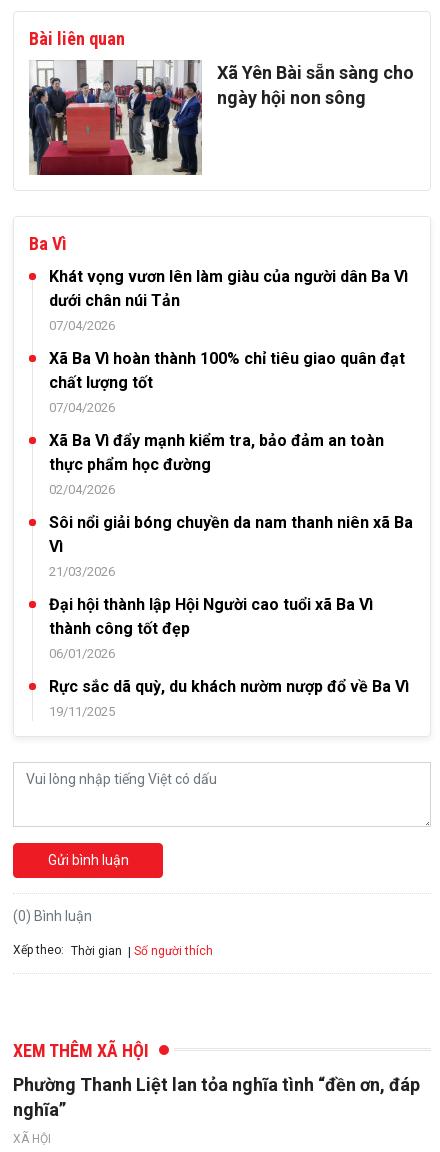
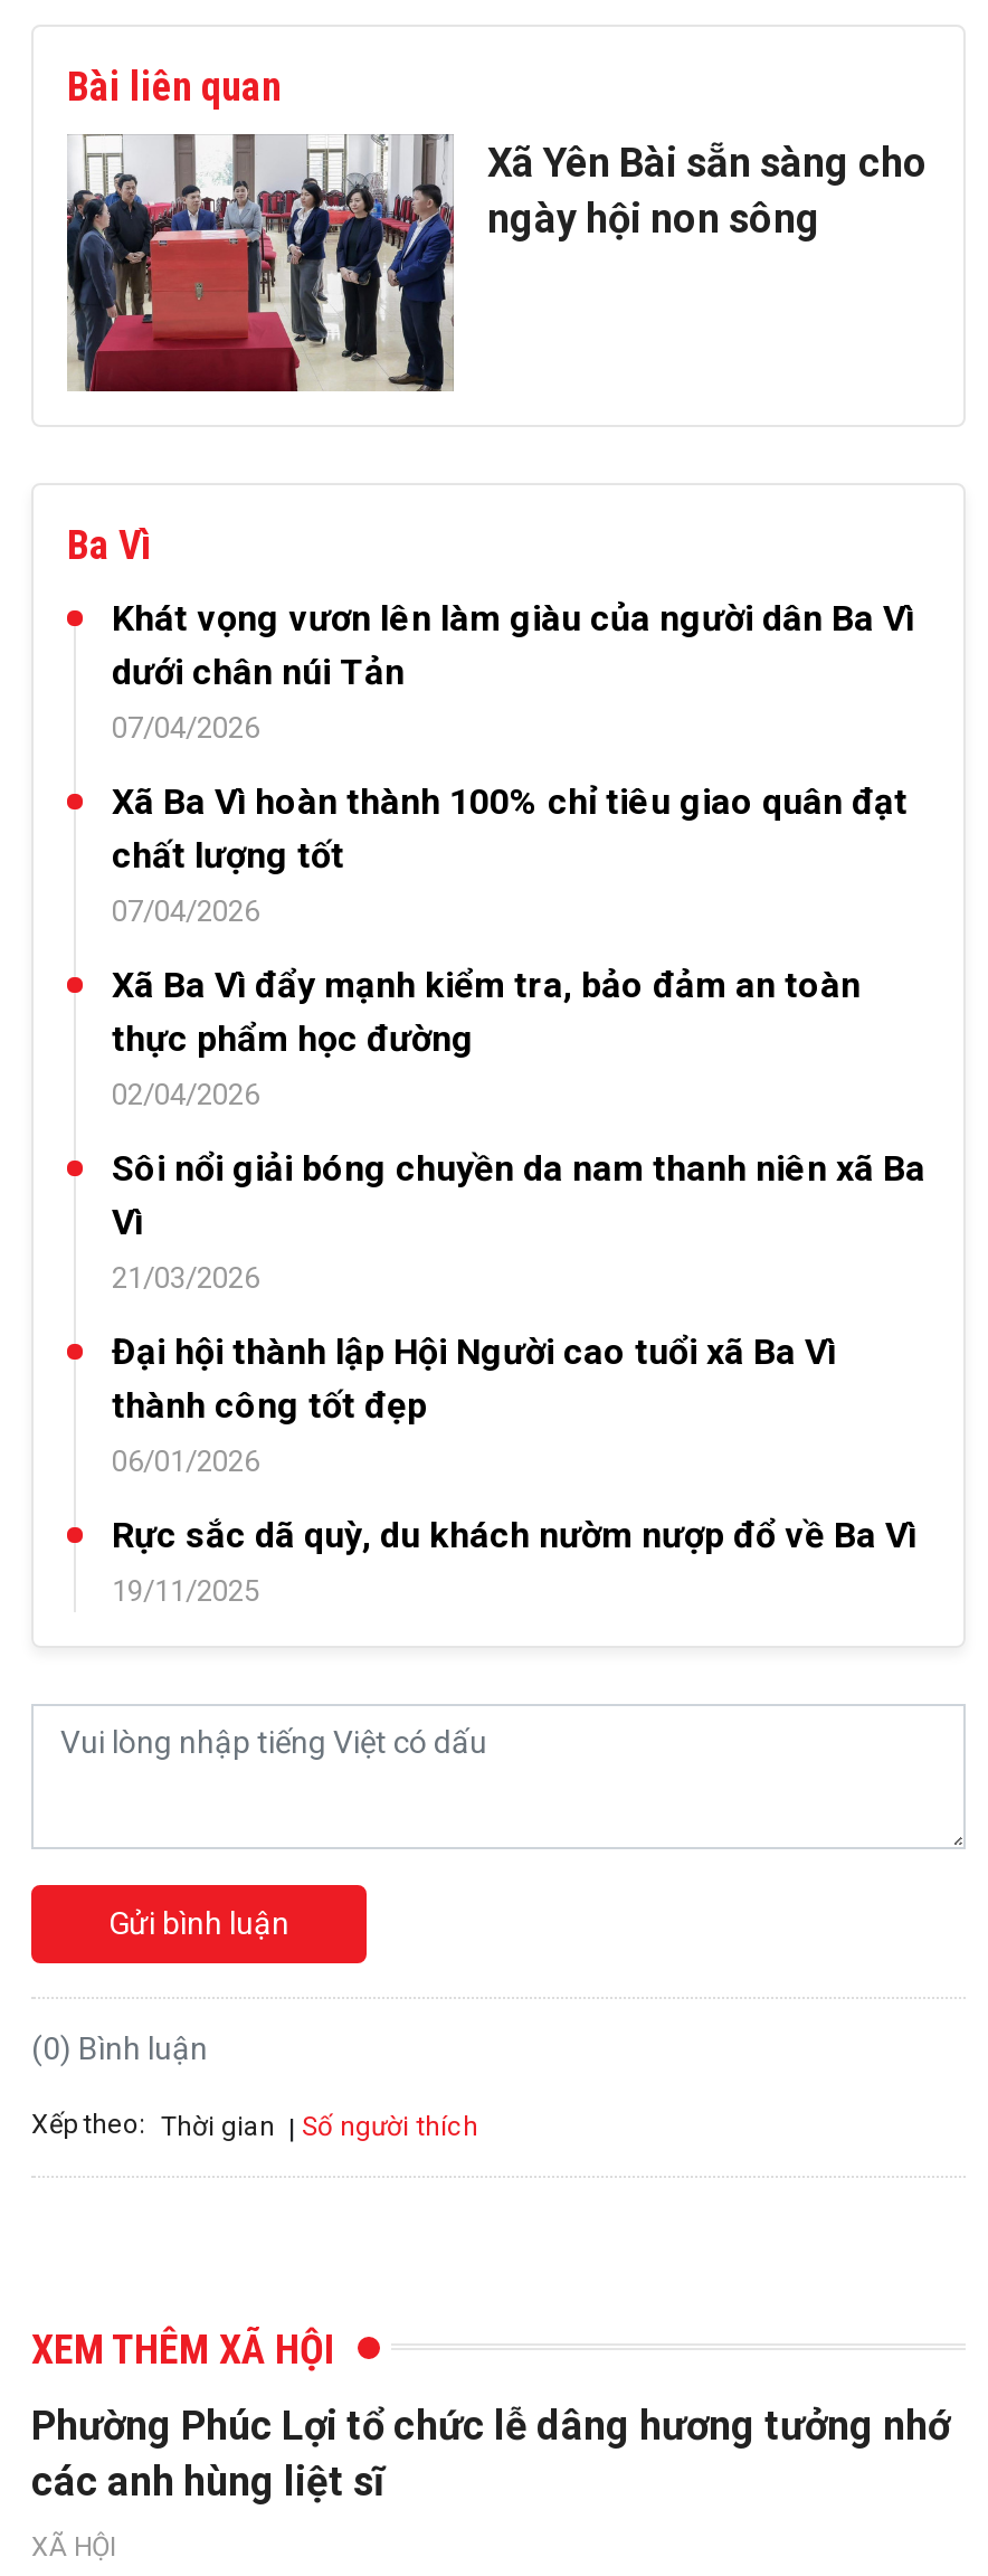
[13,1074,420,1120] Phường Thanh Liệt lan tỏa nghĩa tình “đền ơn, đáp | nghĩa” -> [31,2401,950,2504] Phường Phúc Lợi tổ chức lễ dâng hương tưởng nhớ | các anh hùng liệt sĩ

